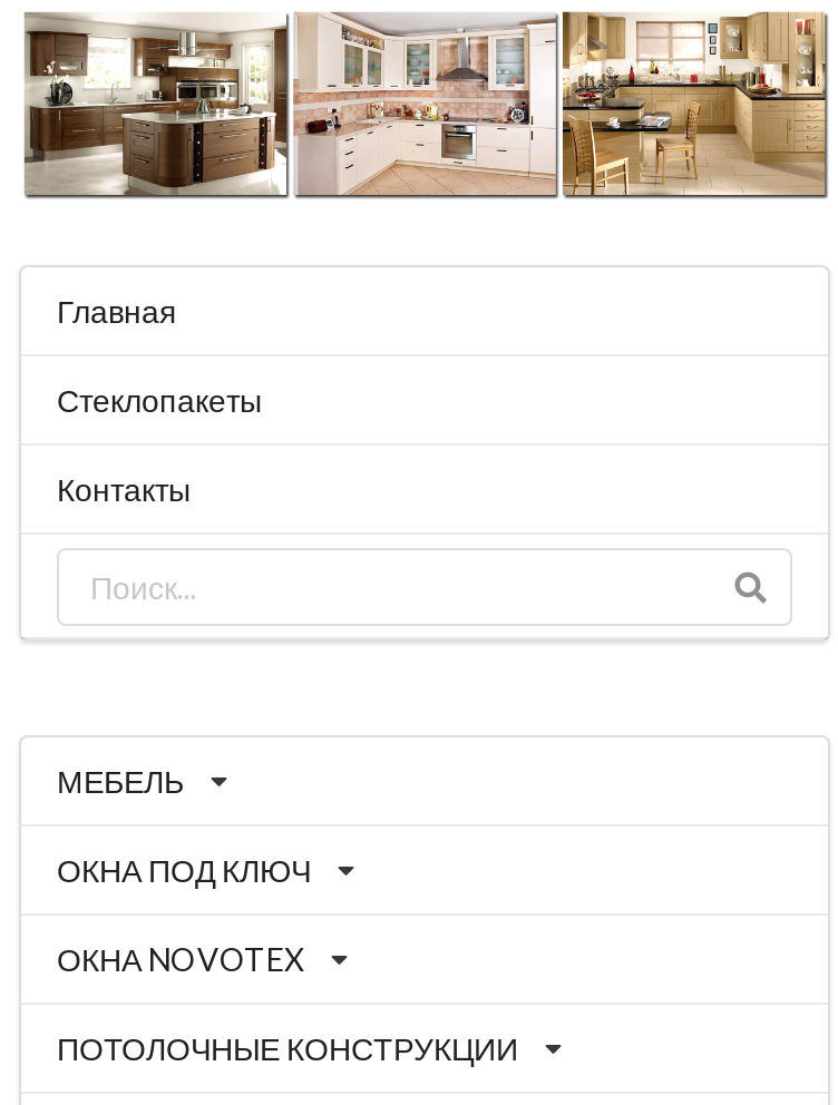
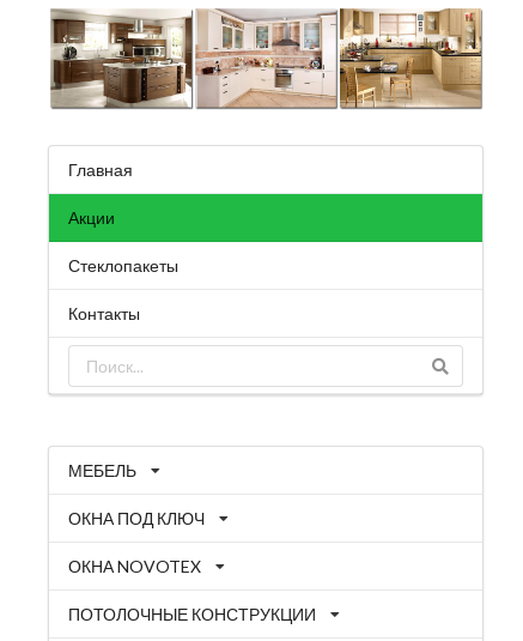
none -> [68,208,115,228] Акции

